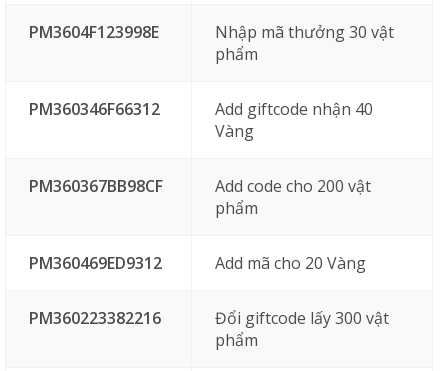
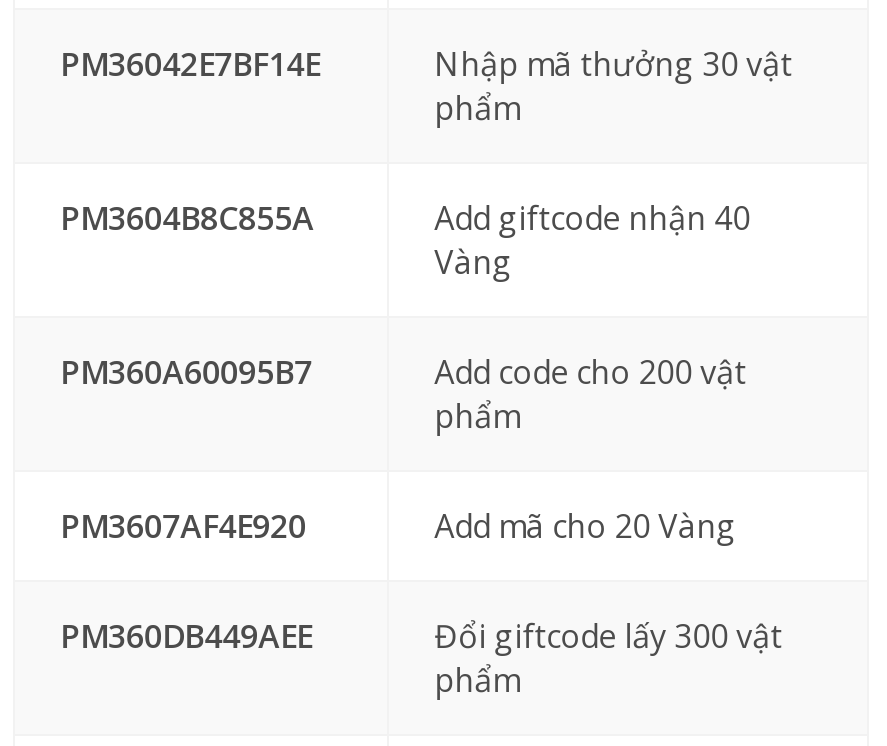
[29,21,159,43] PM3604F123998E -> [60,42,320,86] PM36042E7BF14E
[29,98,160,120] PM360346F66312 -> [60,196,314,240] PM3604B8C855A
[29,175,163,197] PM360367BB98CF -> [60,350,312,394] PM360A60095B7
[29,252,162,274] PM360469ED9312 -> [60,504,306,548] PM3607AF4E920
[29,307,161,329] PM360223382216 -> [60,614,312,658] PM360DB449AEE

